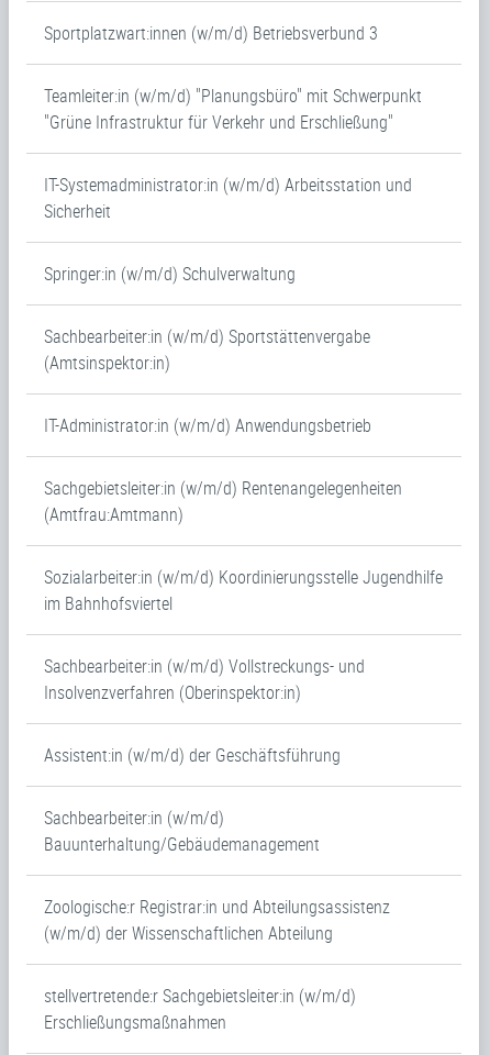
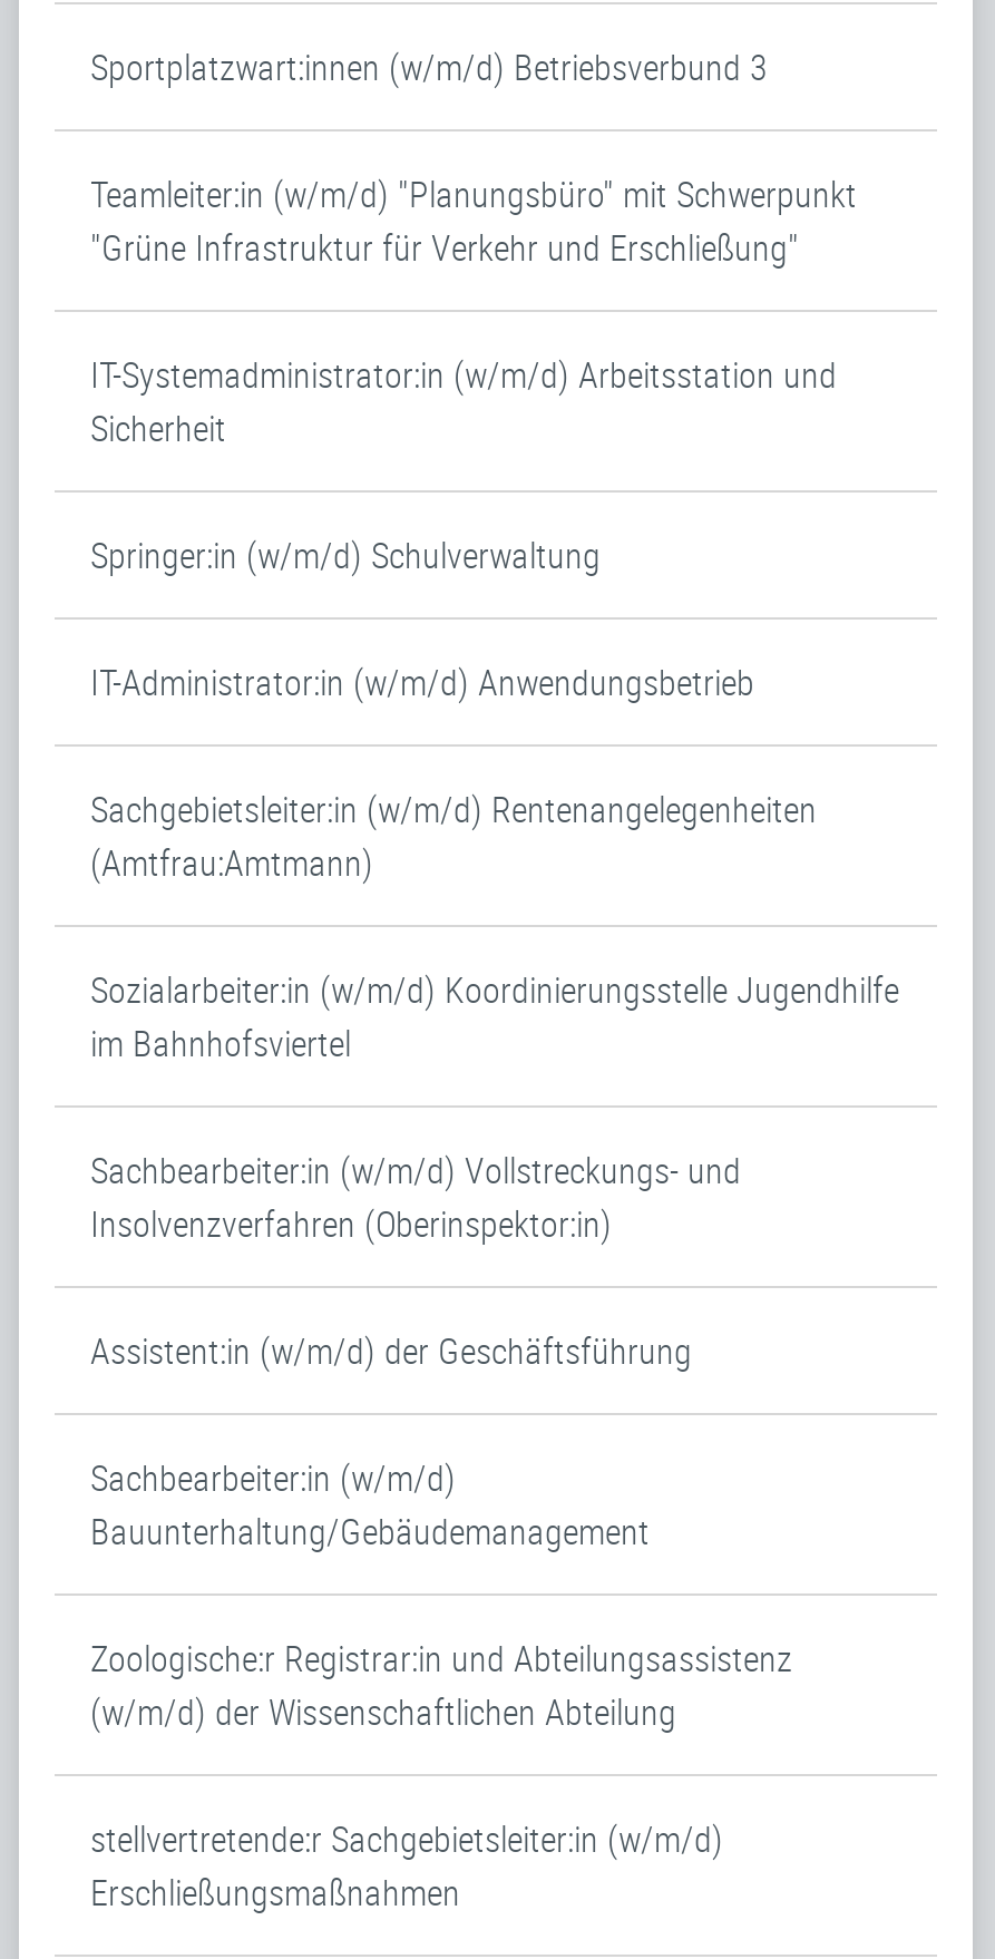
[44,325,370,375] Sachbearbeiter:in (w/m/d) Sportstättenvergabe | (Amtsinspektor:in) -> none

